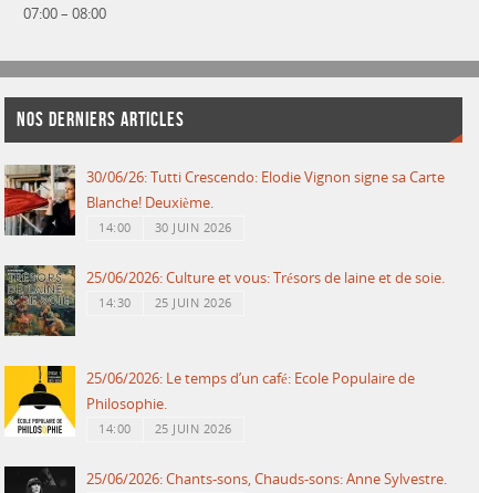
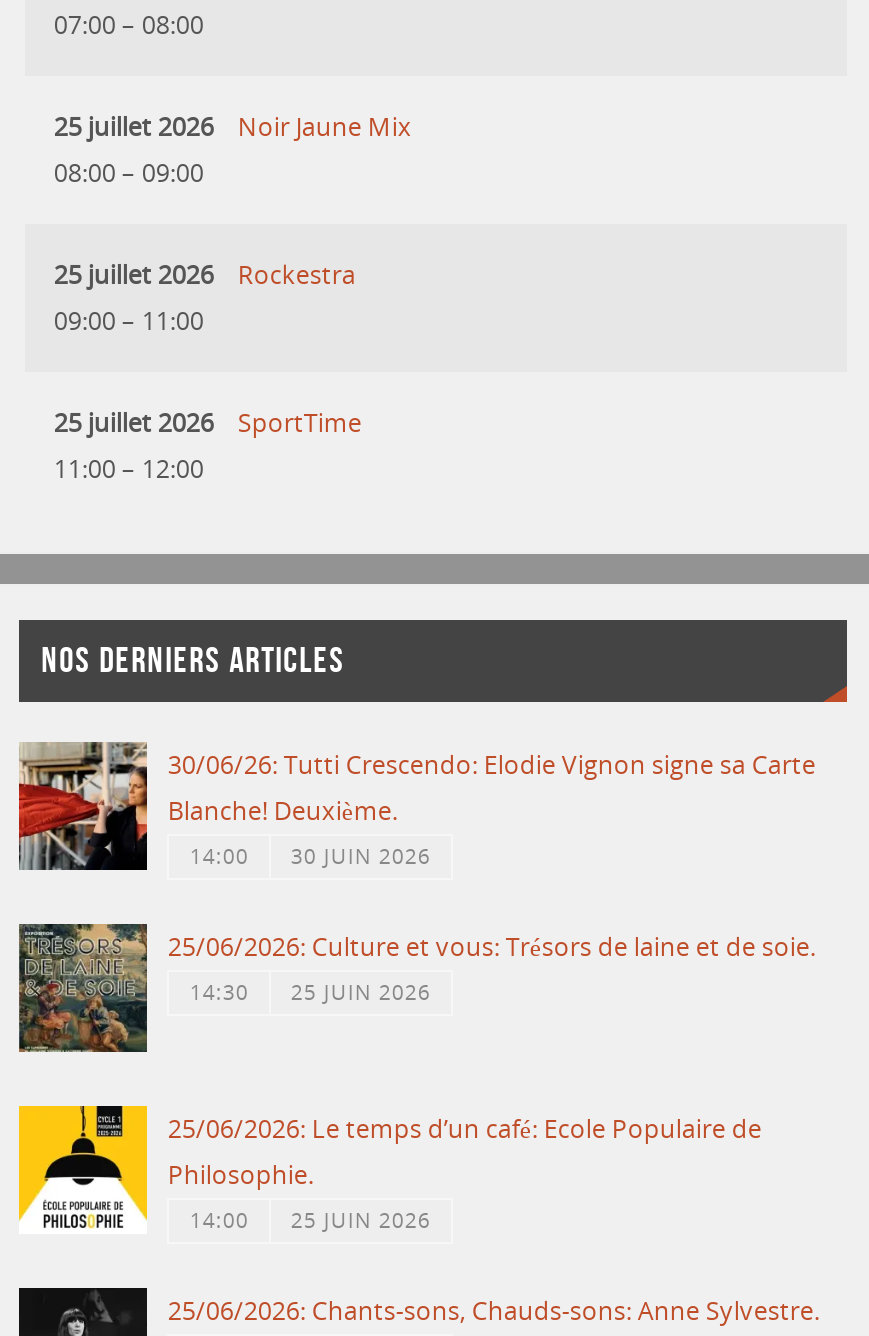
none -> [54,110,214,190] 25 juillet 2026 | 08:00 – 09:00
none -> [54,258,214,338] 25 juillet 2026 | 09:00 – 11:00
none -> [54,406,214,486] 25 juillet 2026 | 11:00 – 12:00
none -> [238,110,412,144] Noir Jaune Mix
none -> [238,258,356,292] Rockestra
none -> [238,406,362,440] SportTime

